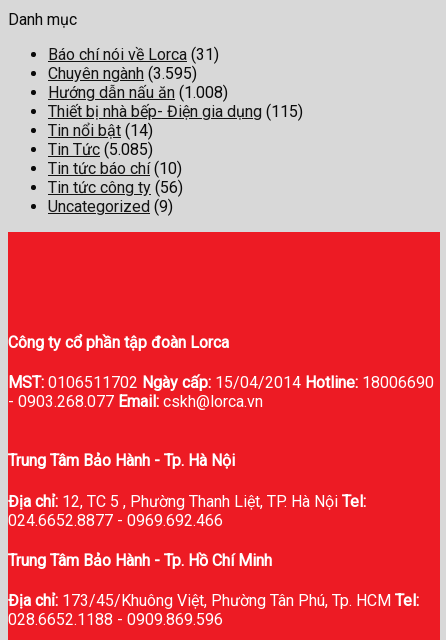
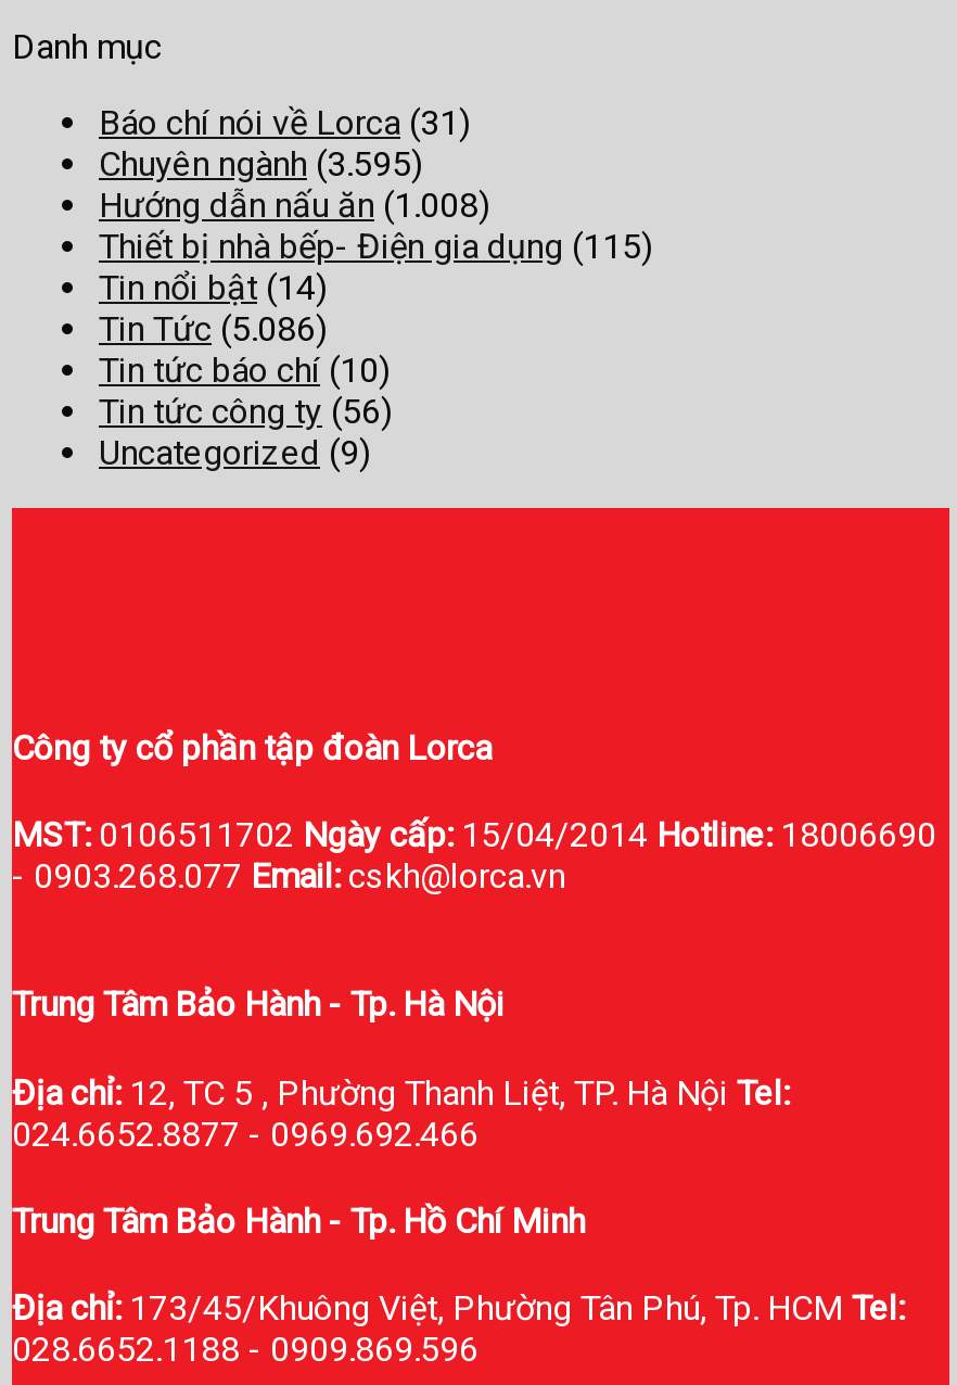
[48,140,153,159] Tin Tức (5.085) -> [99,307,327,349] Tin Tức (5.086)

